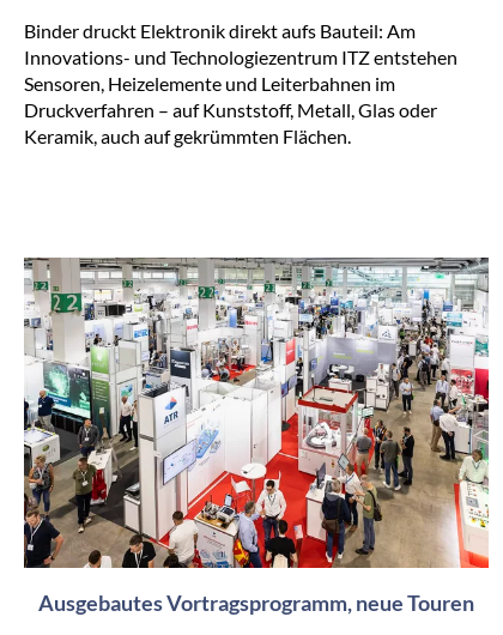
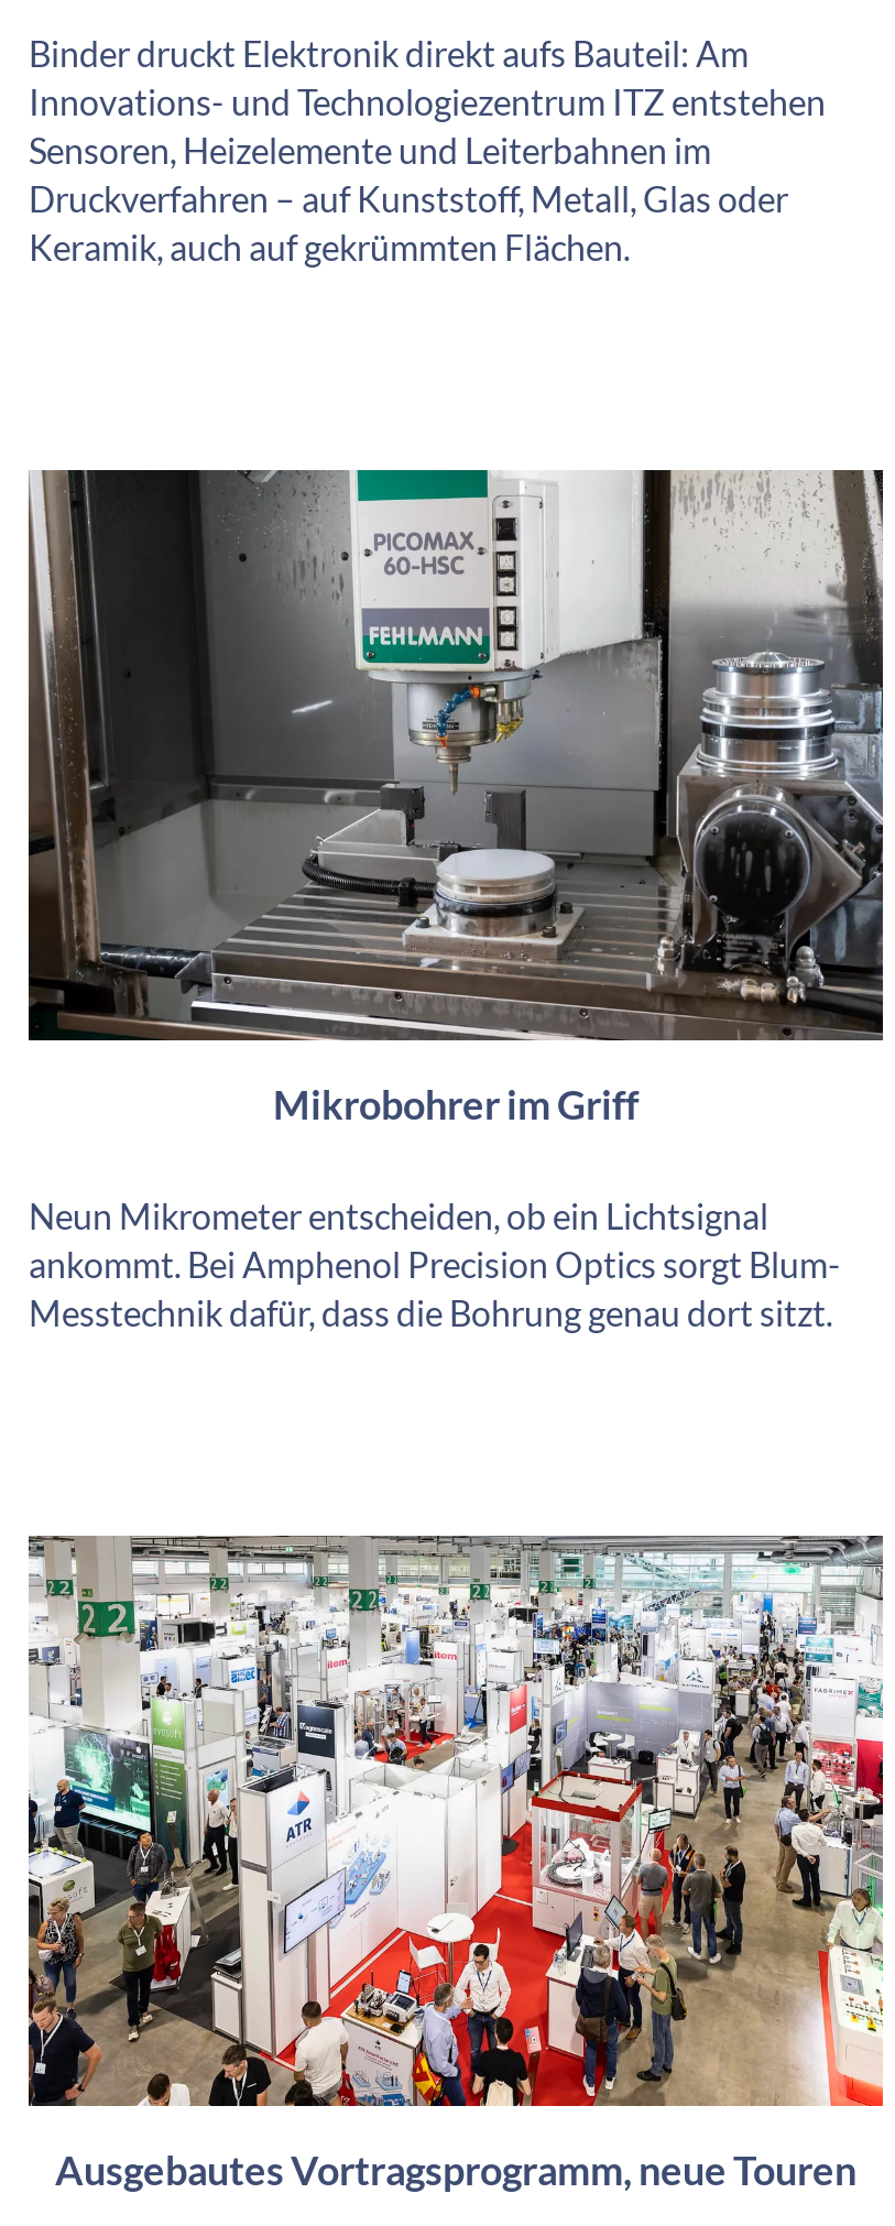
none -> [26,468,885,1333] [image] | Mikrobohrer im Griff | Neun Mikrometer entscheiden, ob ein Lichtsignal | ankommt. Bei Amphenol Precision Optics sorgt Blum- | Messtechnik dafür, dass die Bohrung genau dort sitzt.

